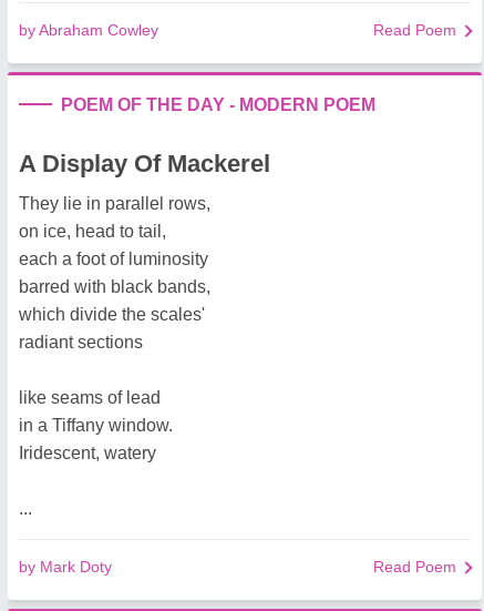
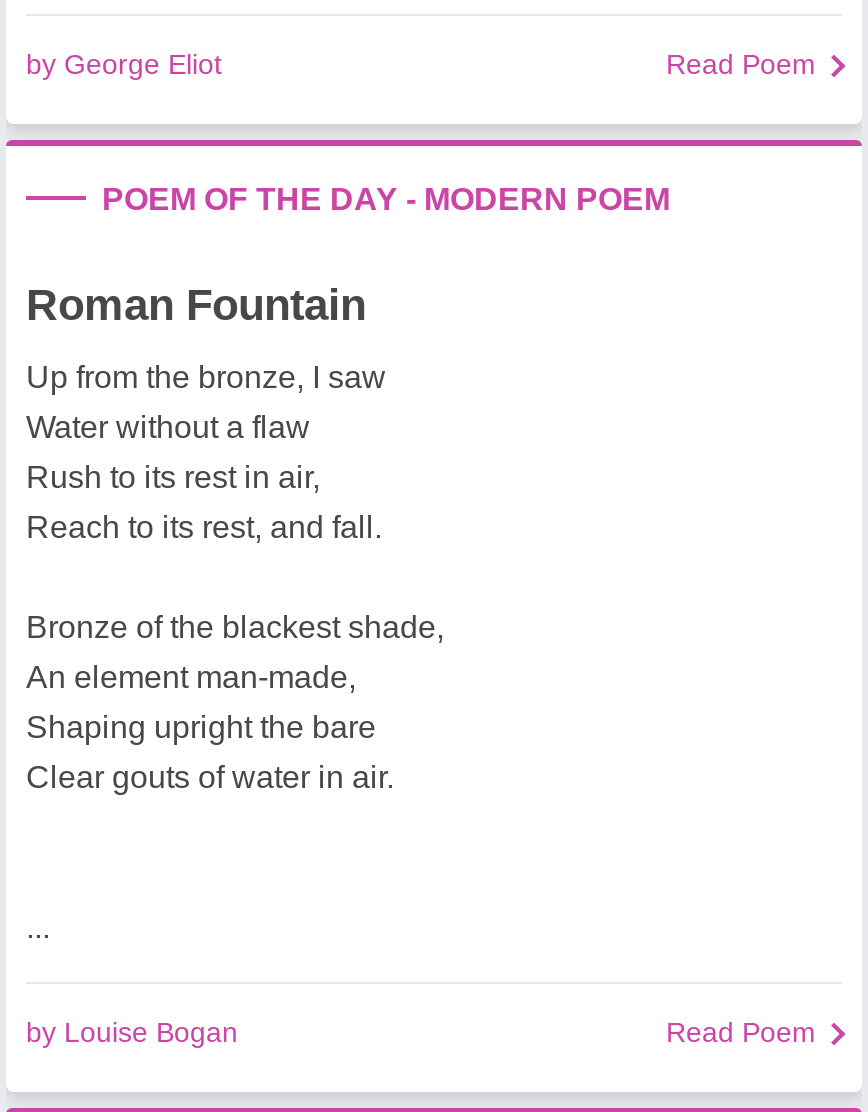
[19,21,158,39] by Abraham Cowley -> [26,48,222,80] by George Eliot
[19,150,270,462] A Display Of Mackerel | They lie in parallel rows, | on ice, head to tail, | each a foot of luminosity | barred with black bands, | which divide the scales' | radiant sections | like seams of lead | in a Tiffany window. | Iridescent, watery -> [26,280,444,794] Roman Fountain | Up from the bronze, I saw | Water without a flaw | Rush to its rest in air, | Reach to its rest, and fall. | Bronze of the blackest shade, | An element man-made, | Shaping upright the bare | Clear gouts of water in air.
[19,558,112,576] by Mark Doty -> [26,1016,238,1048] by Louise Bogan

